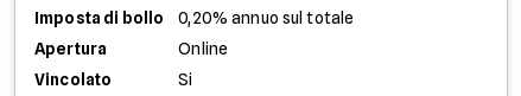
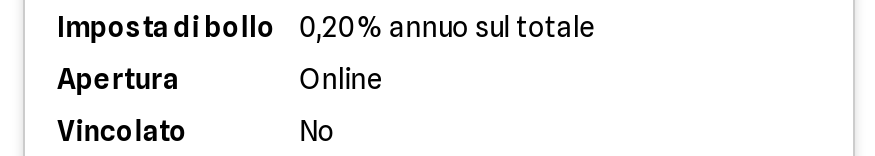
[178,70,193,89] Si -> [299,115,334,147] No

